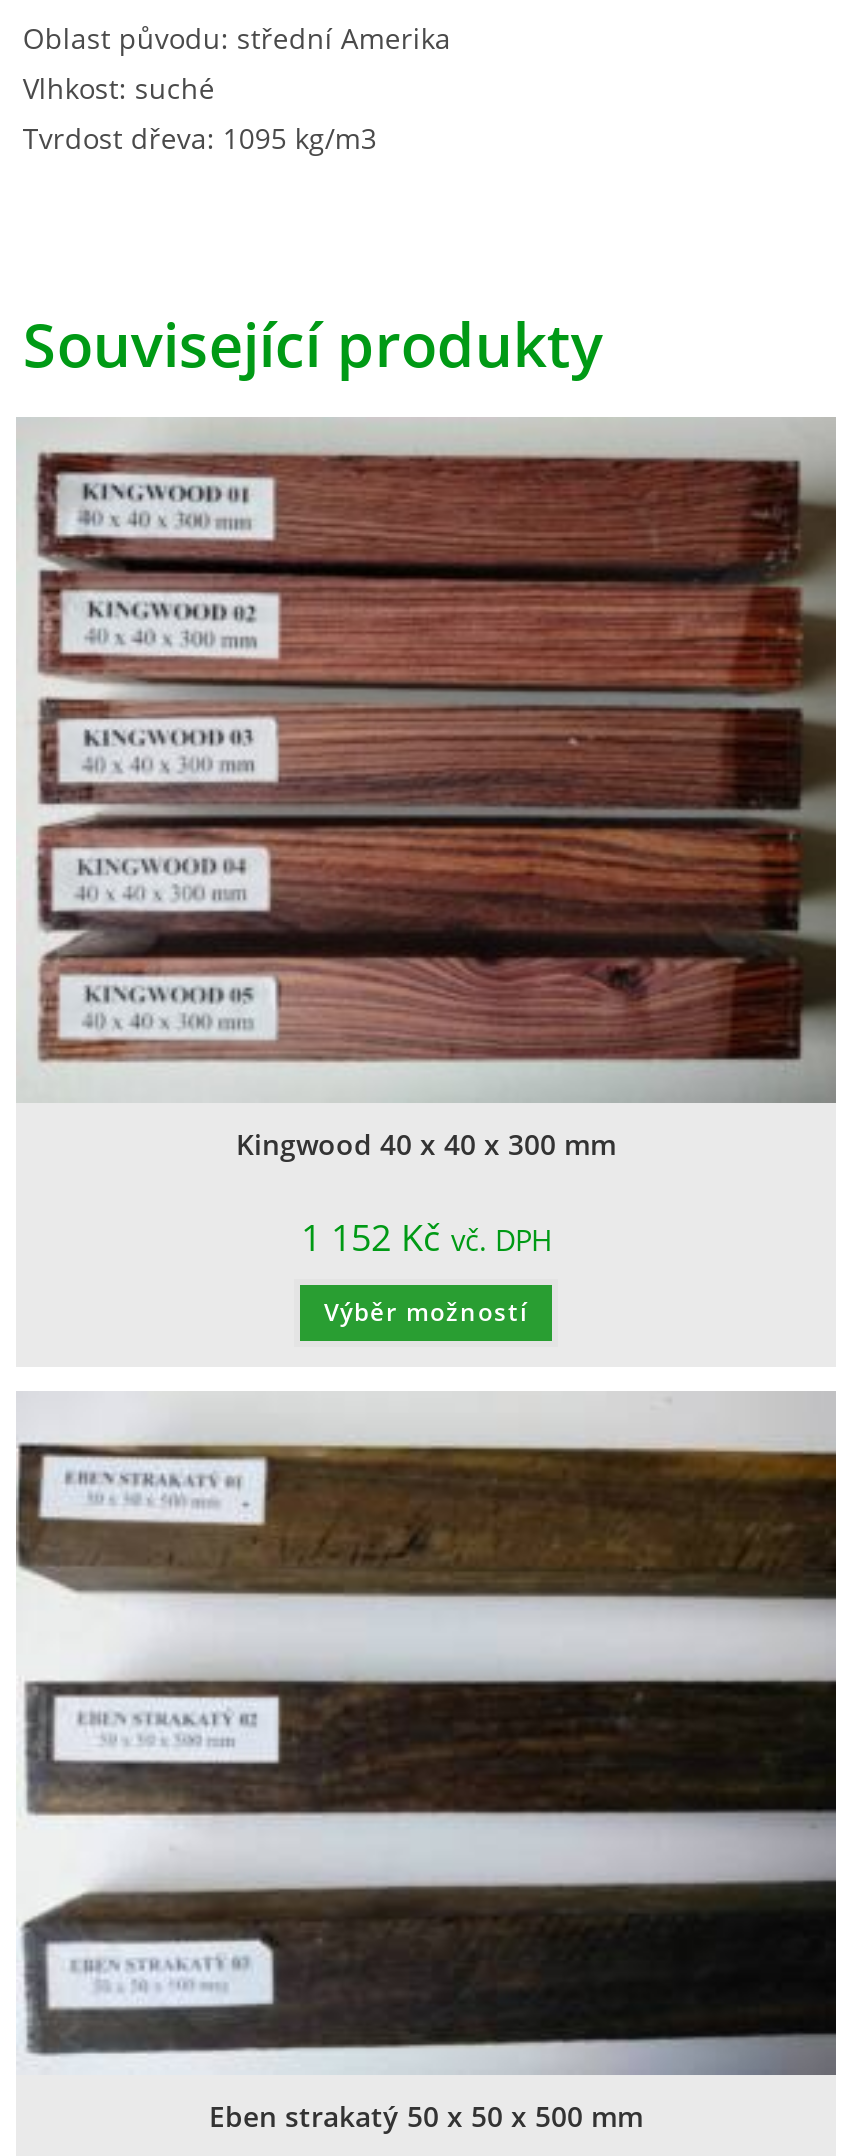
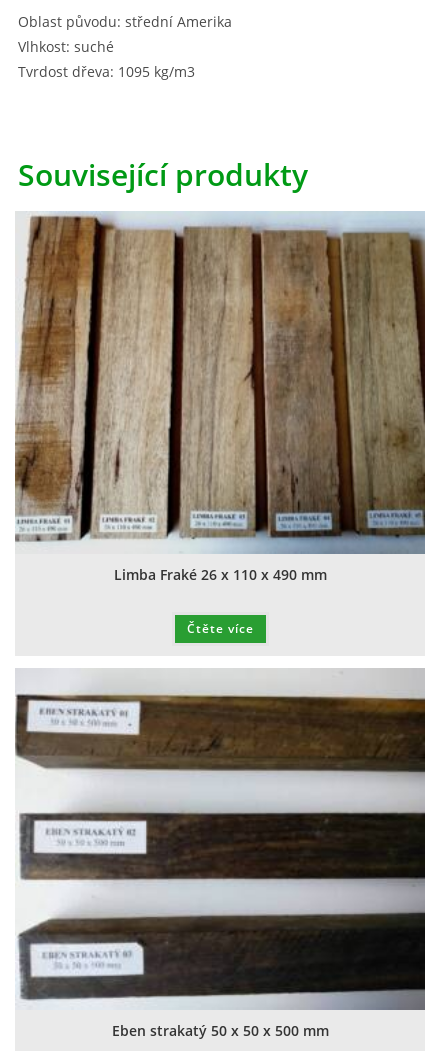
[18,419,838,1328] [image] | Kingwood 40 x 40 x 300 mm | 1 152 Kč vč. DPH | Výběr možností -> [14,213,425,637] [image] | Limba Fraké 26 x 110 x 490 mm | Čtěte více

